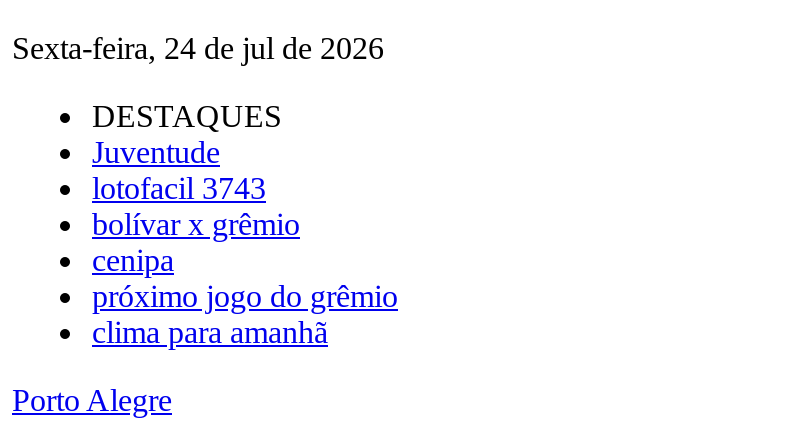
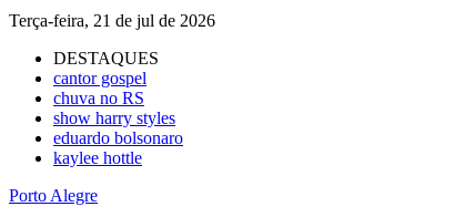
[12,31,384,65] Sexta-feira, 24 de jul de 2026 -> [9,11,215,30] Terça-feira, 21 de jul de 2026
[92,135,398,349] Juventude | lotofacil 3743 | bolívar x grêmio | cenipa | próximo jogo do grêmio | clima para amanhã -> [53,69,183,167] cantor gospel | chuva no RS | show harry styles | eduardo bolsonaro | kaylee hottle

